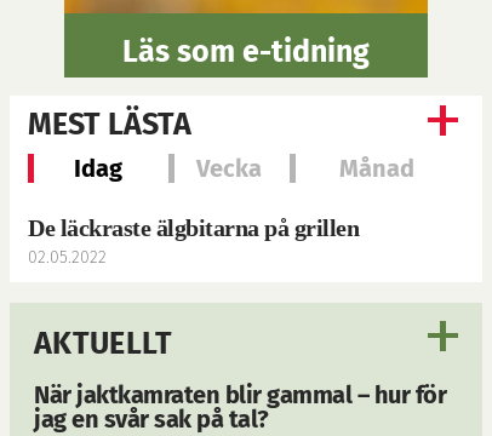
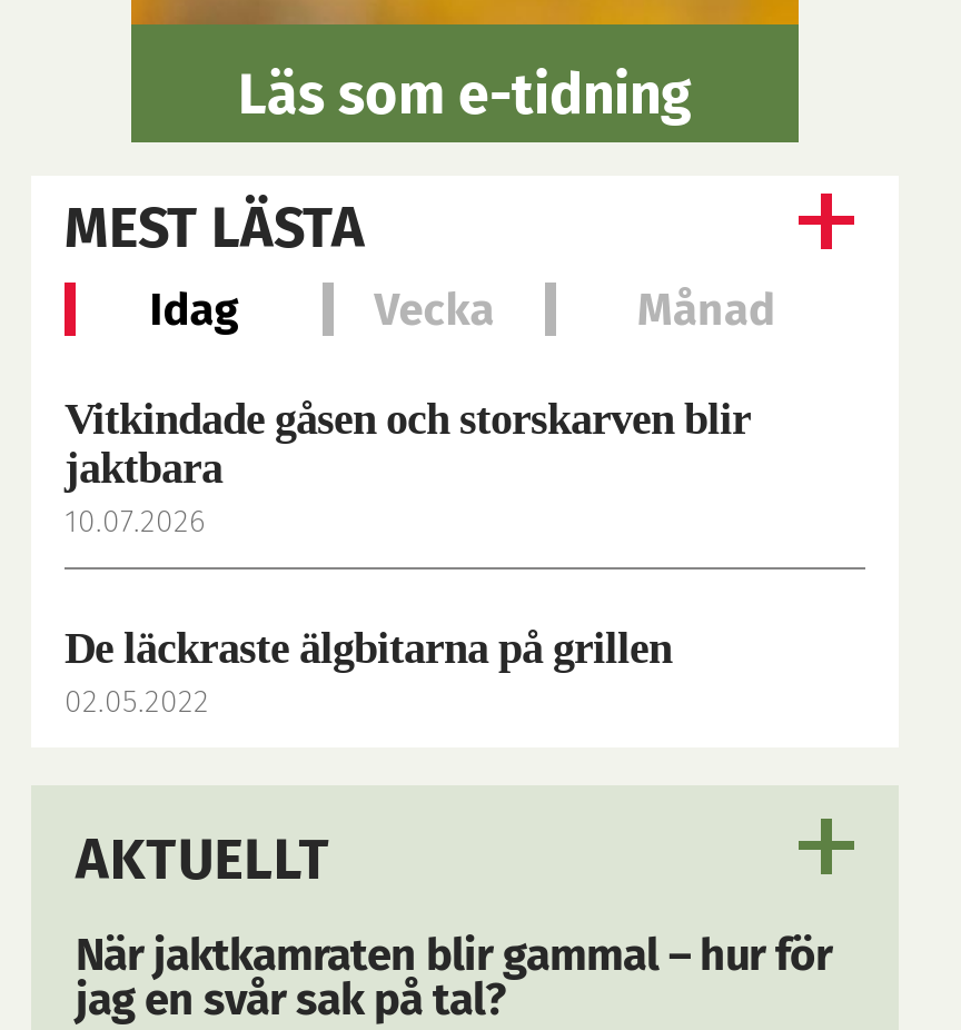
none -> [65,394,751,541] Vitkindade gåsen och storskarven blir | jaktbara | 10.07.2026

